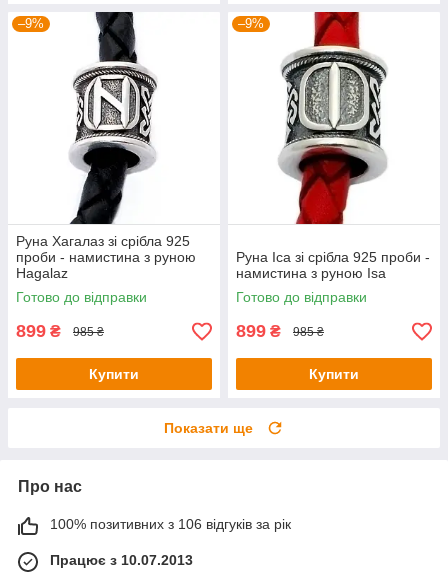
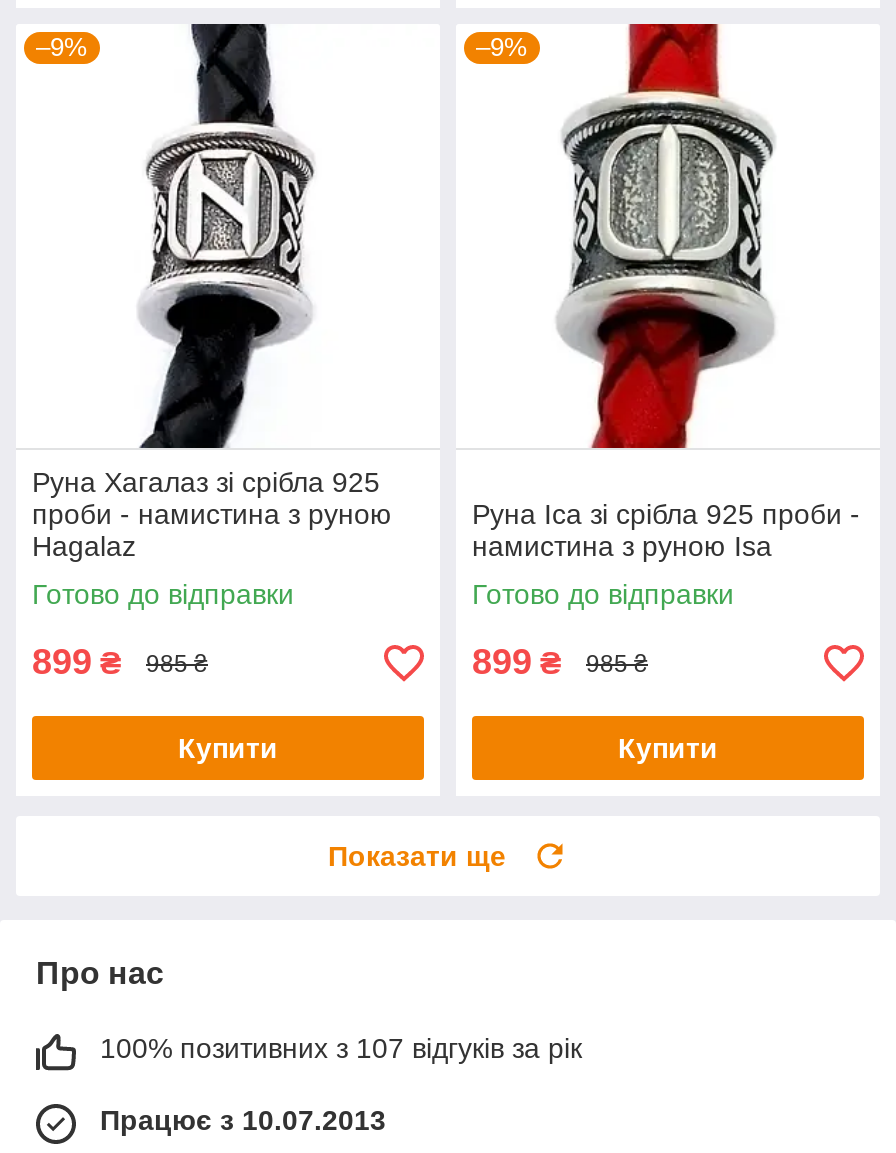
[50,516,291,532] 100% позитивних з 106 відгуків за рік -> [100,1033,582,1065] 100% позитивних з 107 відгуків за рік

